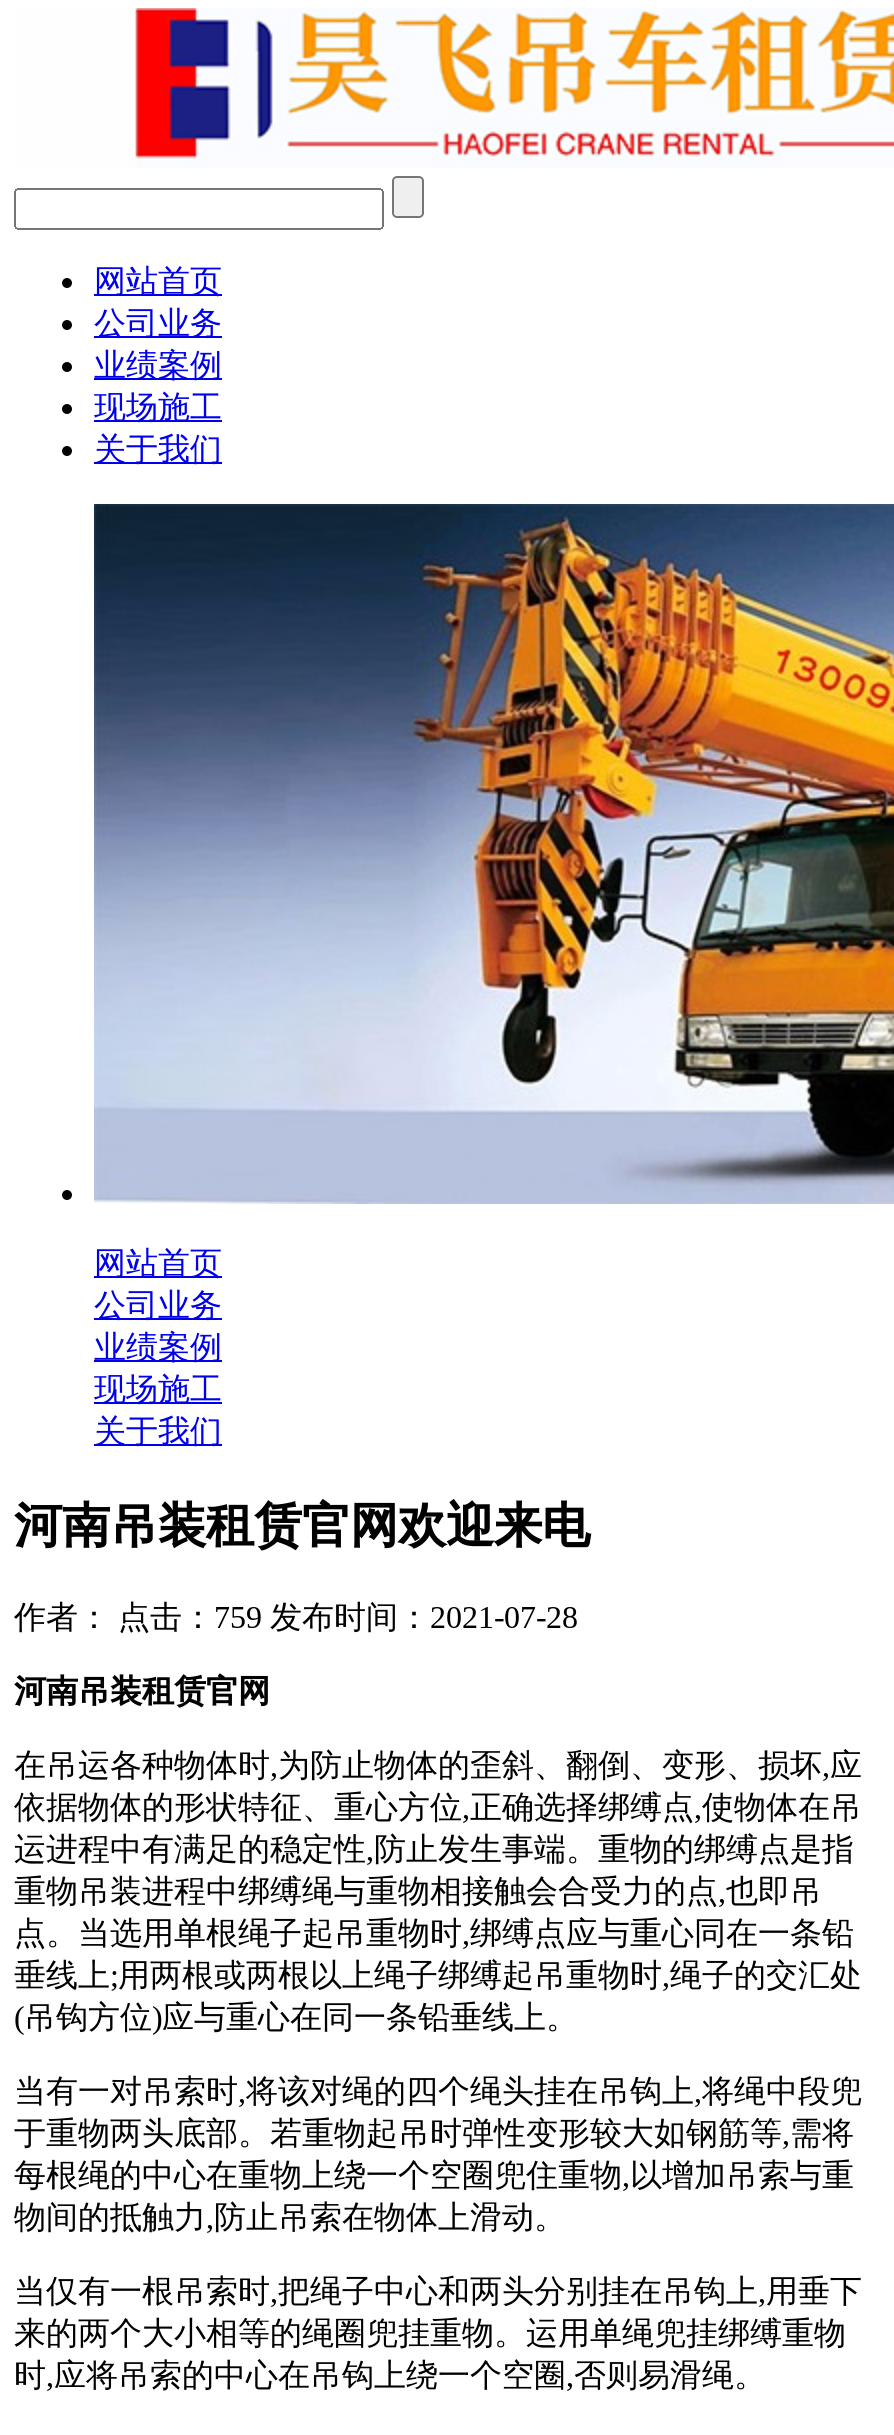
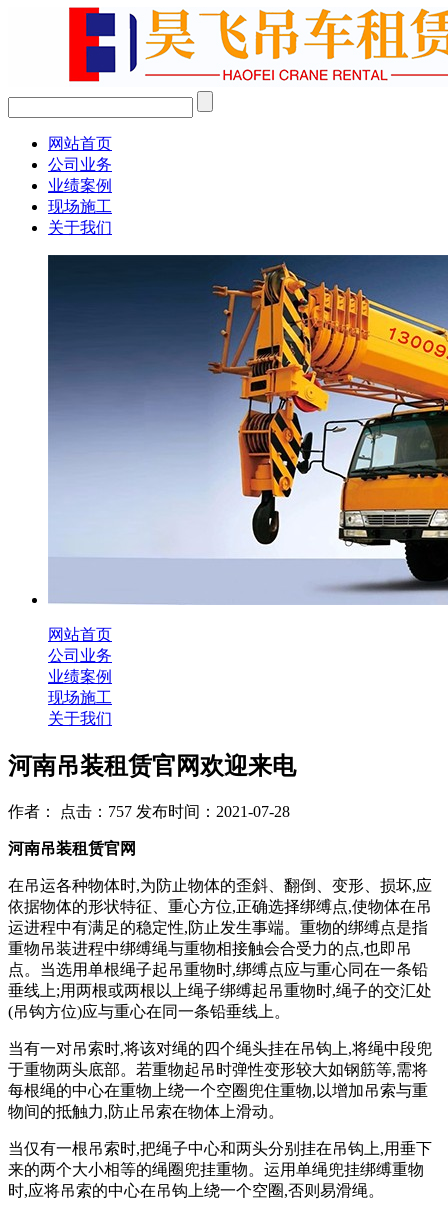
[14,1600,578,1634] 作者： 点击：759 发布时间：2021-07-28 -> [8,803,290,820] 作者： 点击：757 发布时间：2021-07-28

